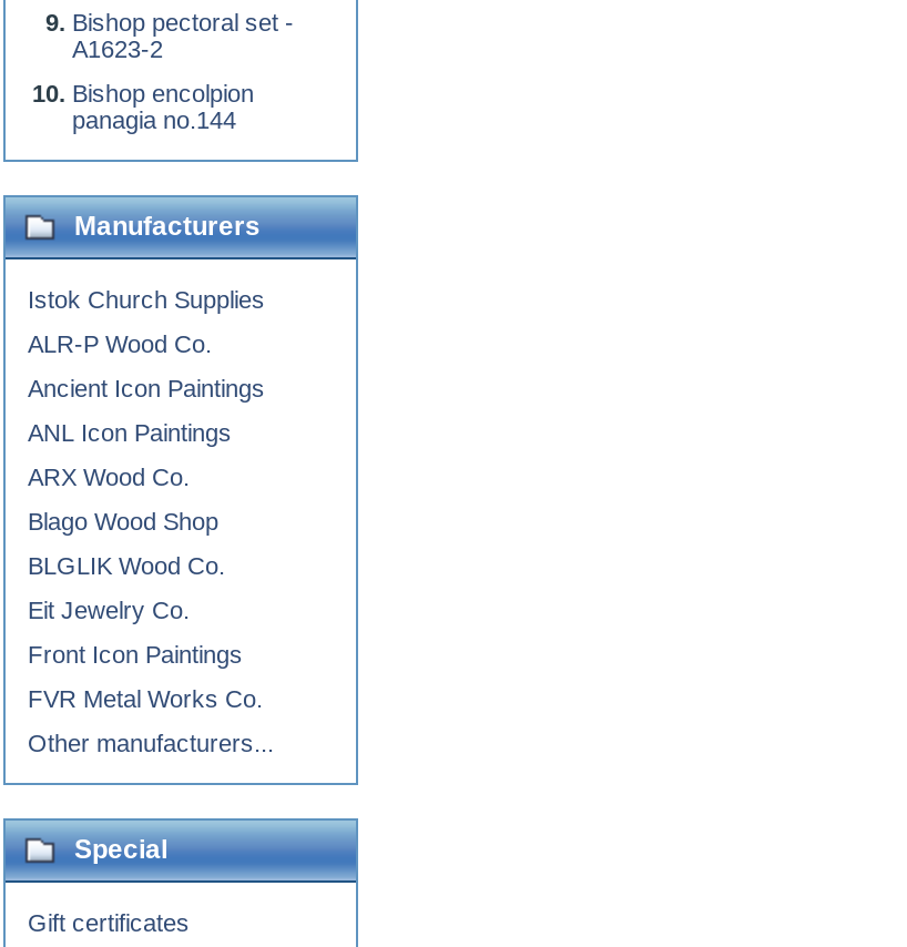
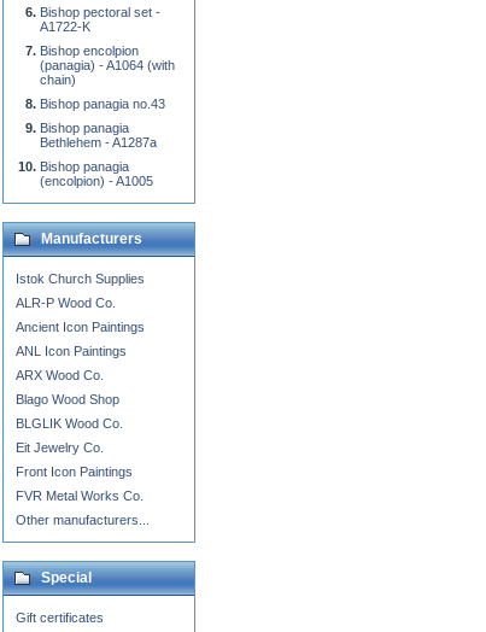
[72,35,163,62] A1623-2 -> [40,19,90,34] A1722-K
[72,106,236,133] panagia no.144 -> [40,58,175,188] (panagia) - A1064 (with | chain) | Bishop panagia no.43 | Bishop panagia | Bethlehem - A1287a | Bishop panagia | (encolpion) - A1005

